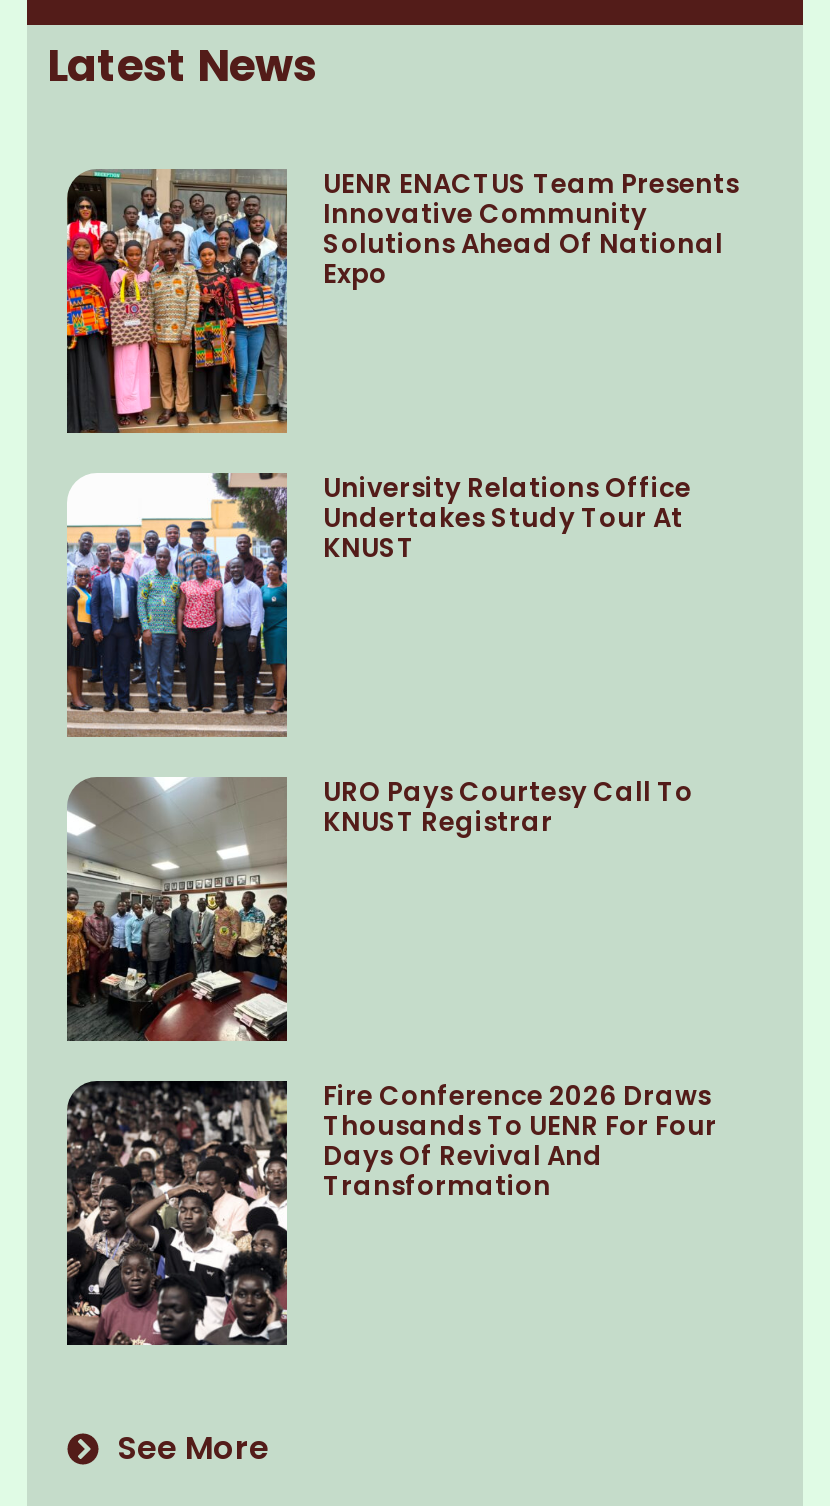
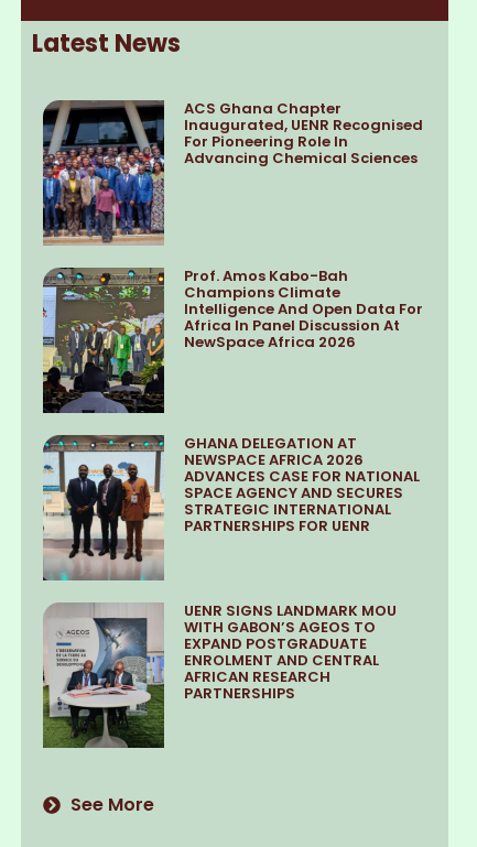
[65,164,739,435] [image] | UENR ENACTUS Team Presents | Innovative Community | Solutions Ahead Of National | Expo -> [42,98,423,246] [image] | ACS Ghana Chapter | Inaugurated, UENR Recognised | For Pioneering Role In | Advancing Chemical Sciences
[65,468,691,737] [image] | University Relations Office | Undertakes Study Tour At | KNUST -> [42,265,423,414] [image] | Prof. Amos Kabo-Bah | Champions Climate | Intelligence And Open Data For | Africa In Panel Discussion At | NewSpace Africa 2026
[65,772,693,1043] [image] | URO Pays Courtesy Call To | KNUST Registrar -> [43,433,420,582] [image] | GHANA DELEGATION AT | NEWSPACE AFRICA 2026 | ADVANCES CASE FOR NATIONAL | SPACE AGENCY AND SECURES | STRATEGIC INTERNATIONAL | PARTNERSHIPS FOR UENR
[65,1076,717,1347] [image] | Fire Conference 2026 Draws | Thousands To UENR For Four | Days Of Revival And | Transformation -> [42,600,397,749] [image] | UENR SIGNS LANDMARK MOU | WITH GABON’S AGEOS TO | EXPAND POSTGRADUATE | ENROLMENT AND CENTRAL | AFRICAN RESEARCH | PARTNERSHIPS

